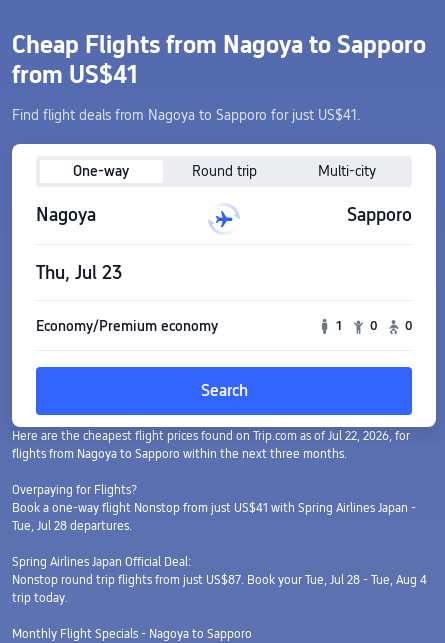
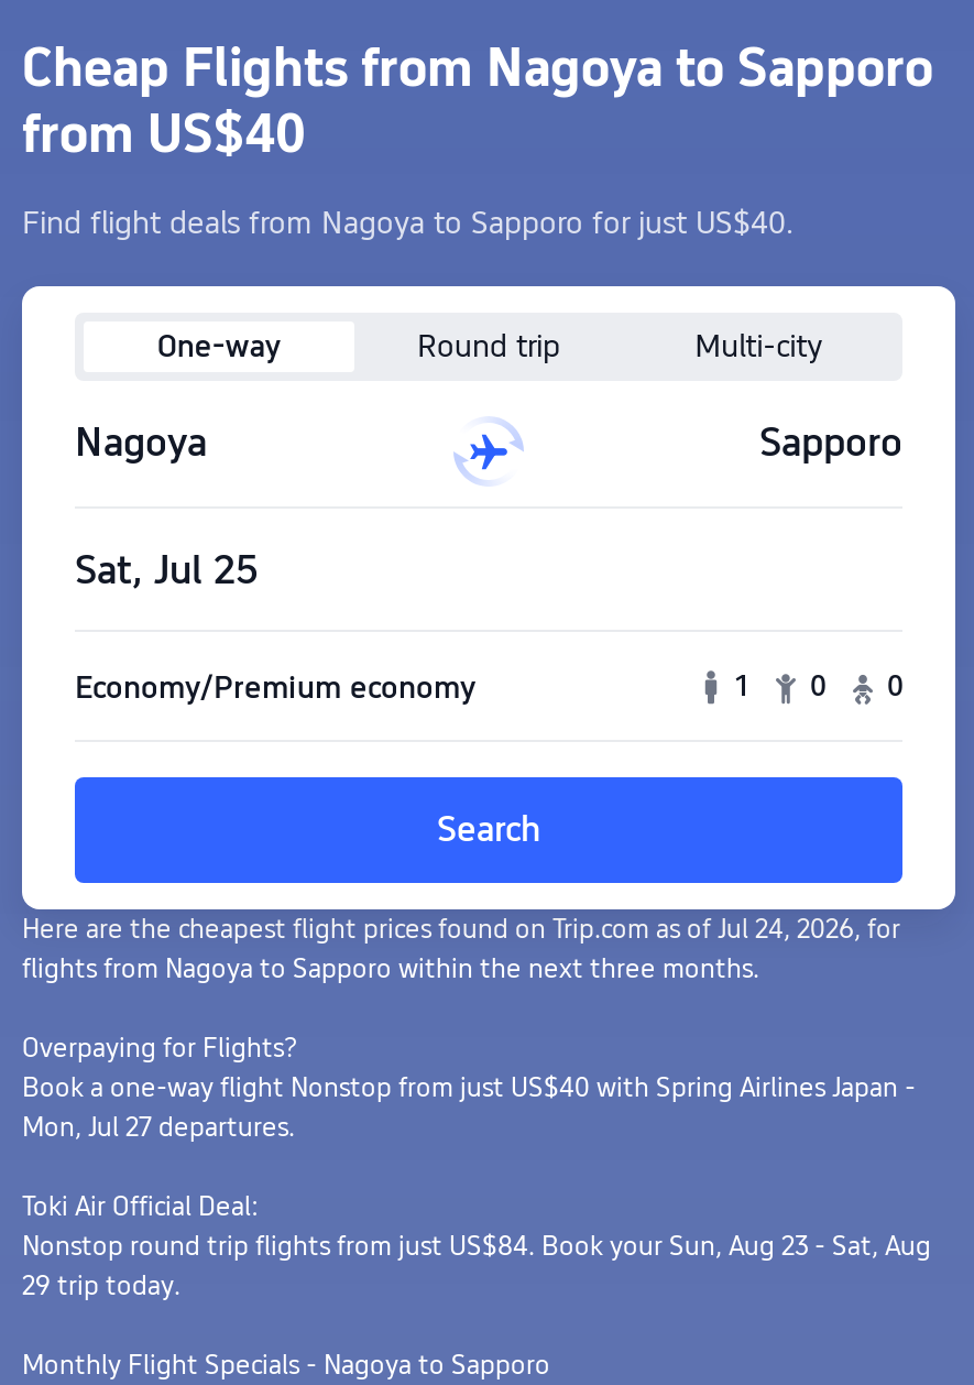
[12,59,138,88] from US$41 -> [22,100,306,164] from US$40
[12,106,361,122] Find flight deals from Nagoya to Sapporo for just US$41. -> [22,204,795,239] Find flight deals from Nagoya to Sapporo for just US$40.
[36,261,122,282] Thu, Jul 23 -> [75,545,258,591] Sat, Jul 25
[12,428,410,442] Here are the cheapest flight prices found on Trip.com as of Jul 22, 2026, for -> [22,913,900,944] Here are the cheapest flight prices found on Trip.com as of Jul 24, 2026, for
[12,500,416,532] Book a one-way flight Nonstop from just US$41 with Spring Airlines Japan - | Tue, Jul 28 departures. -> [22,1071,916,1142] Book a one-way flight Nonstop from just US$40 with Spring Airlines Japan - | Mon, Jul 27 departures.
[12,554,427,604] Spring Airlines Japan Official Deal: | Nonstop round trip flights from just US$87. Book your Tue, Jul 28 - Tue, Aug 4 | trip today. -> [22,1190,931,1300] Toki Air Official Deal: | Nonstop round trip flights from just US$84. Book your Sun, Aug 23 - Sat, Aug | 29 trip today.

